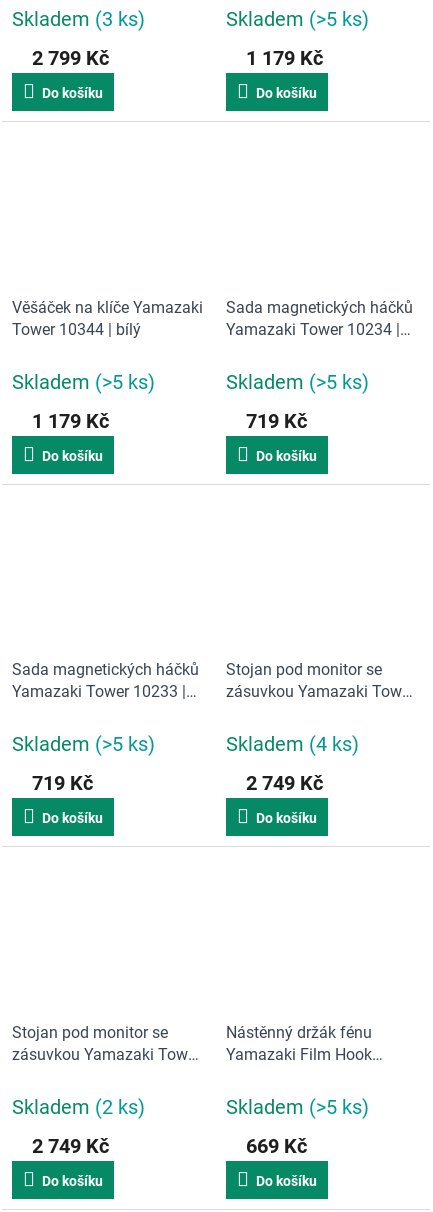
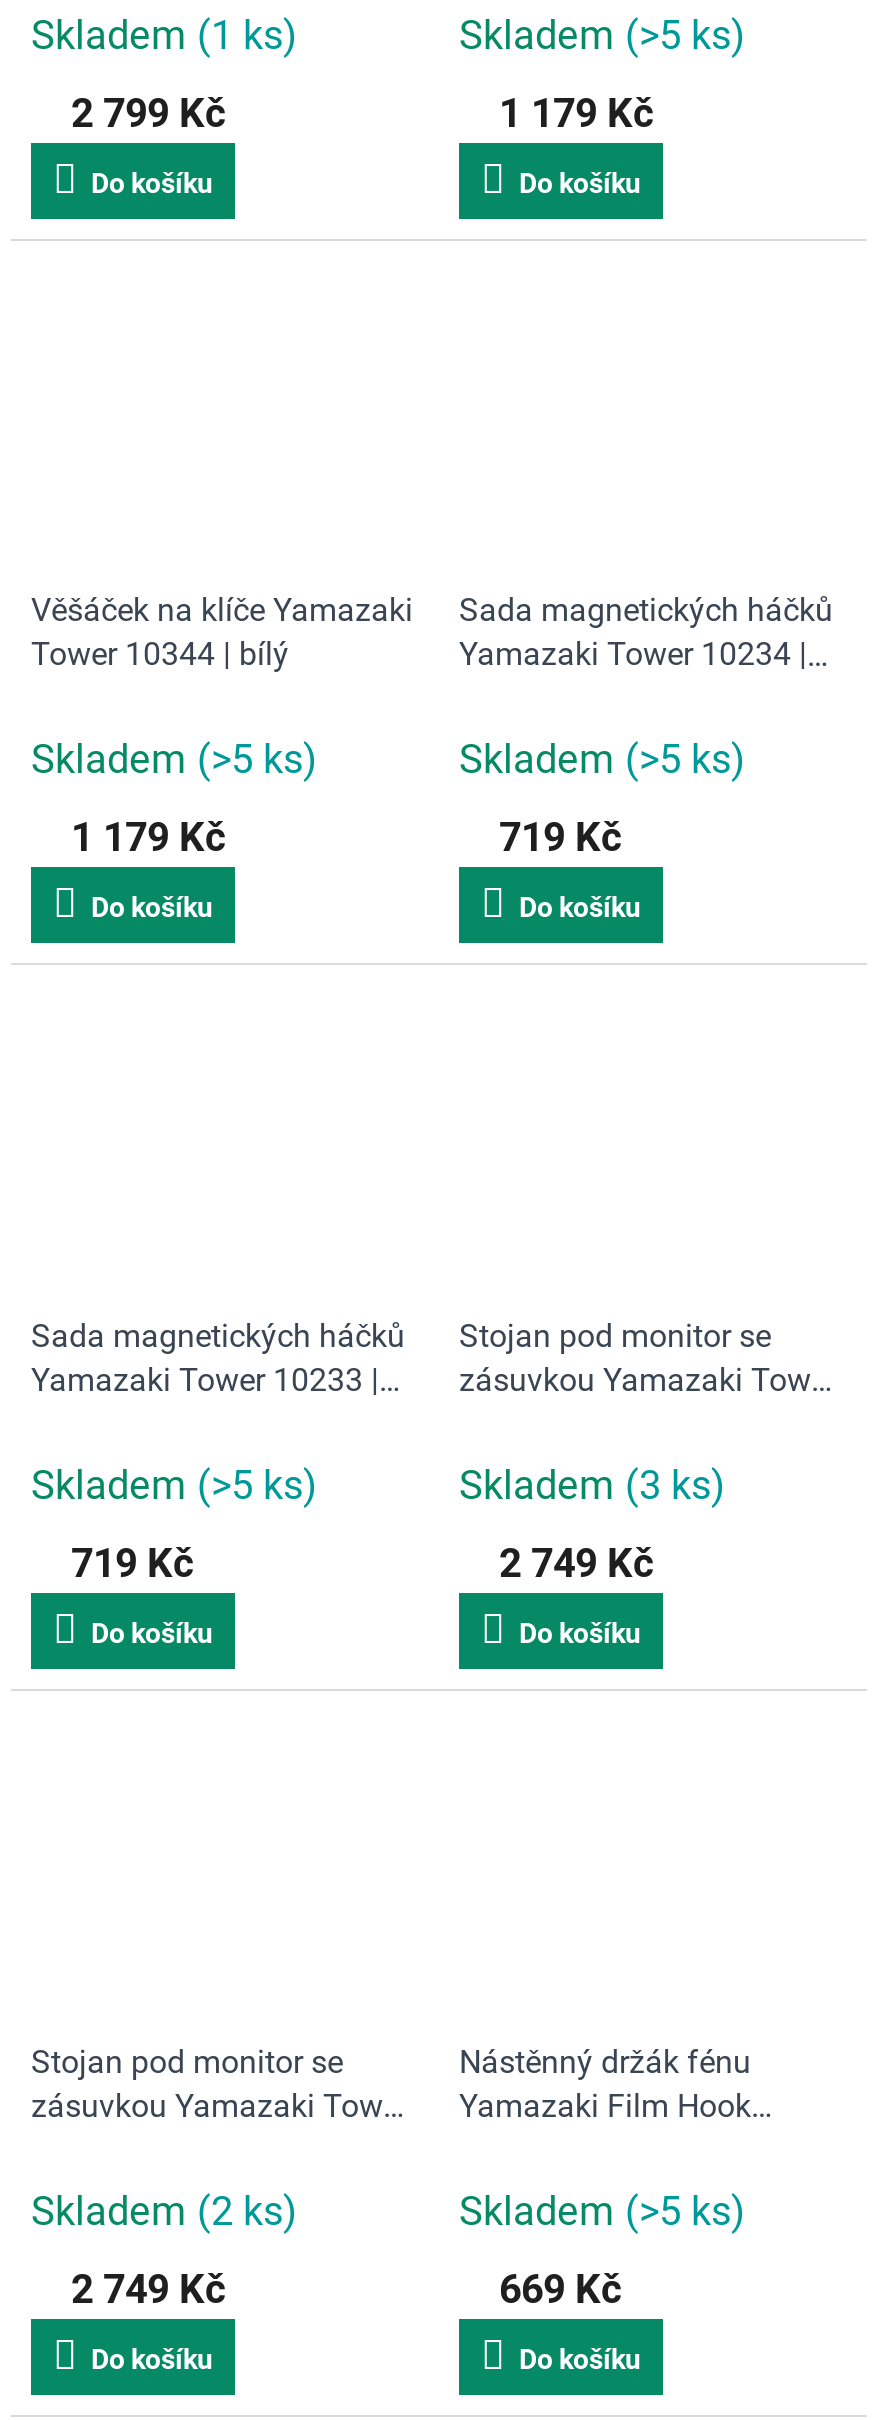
[12,7,145,31] Skladem (3 ks) -> [31,10,297,58] Skladem (1 ks)
[226,732,359,756] Skladem (4 ks) -> [459,1462,725,1510] Skladem (3 ks)

